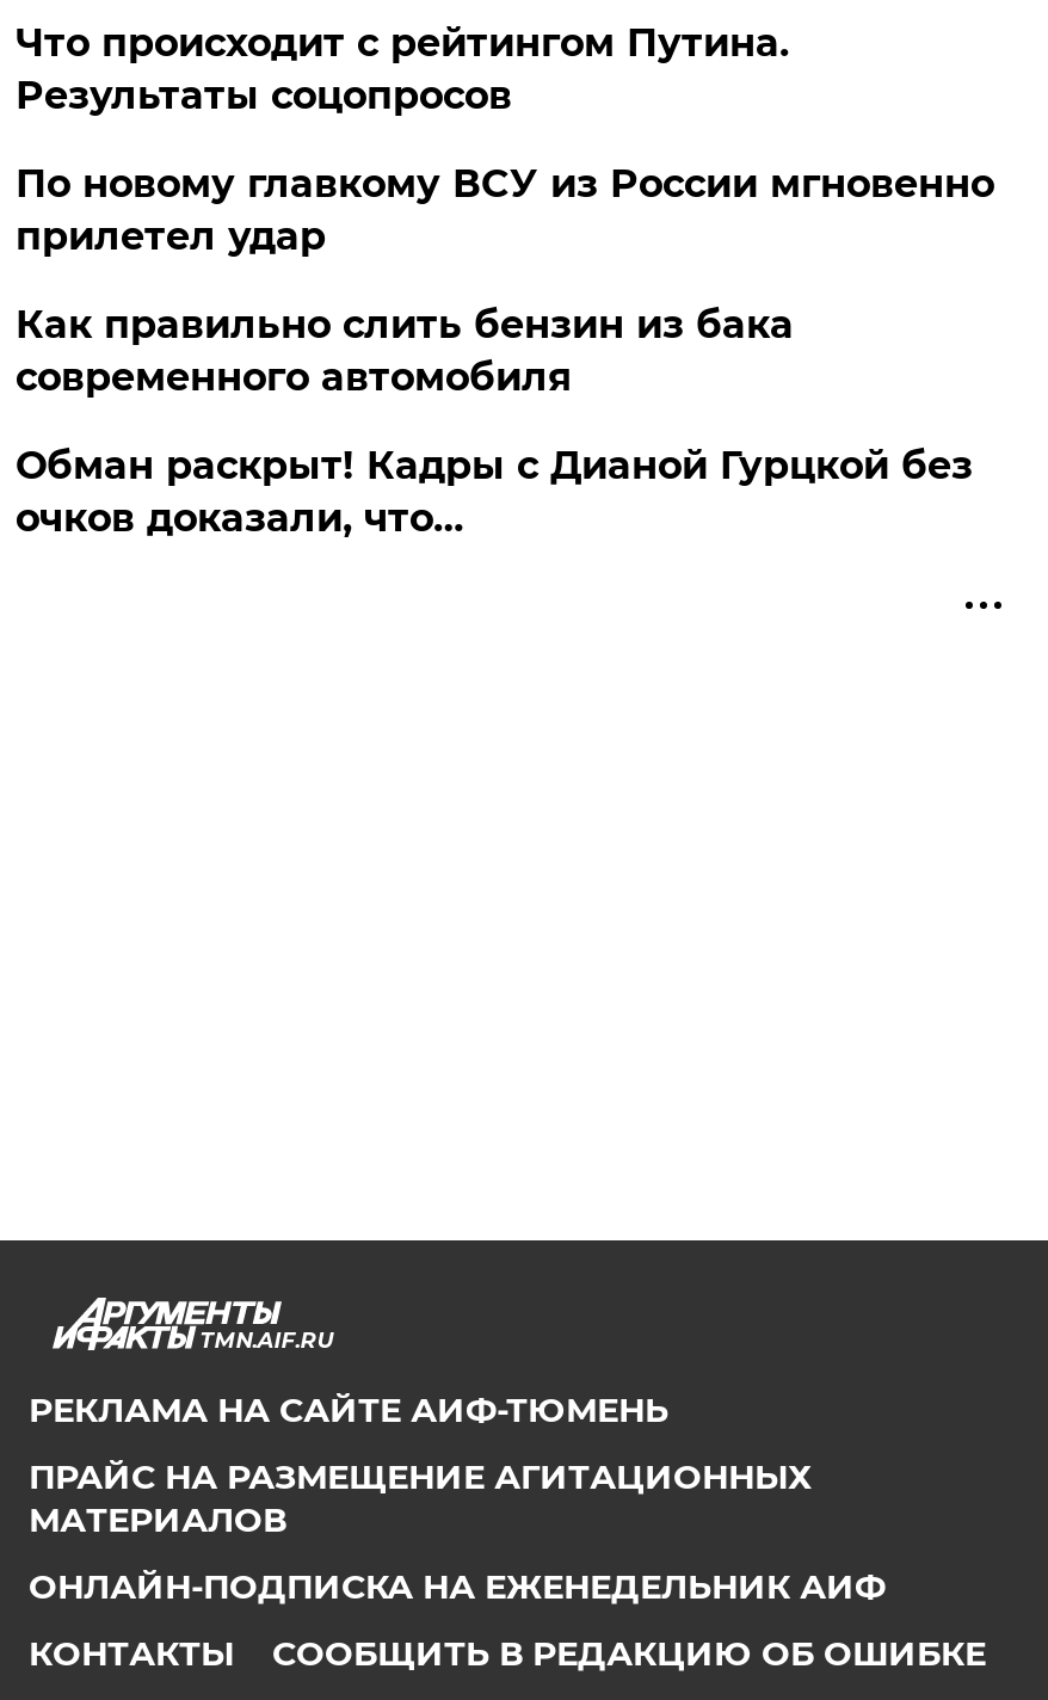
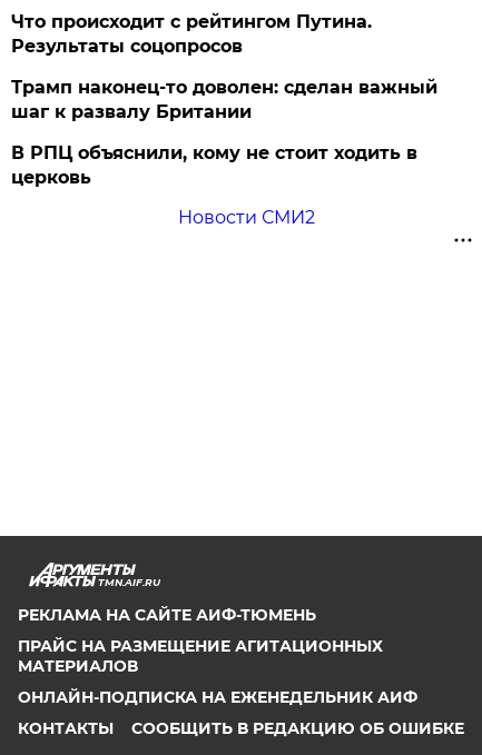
[15,160,994,258] По новому главкому ВСУ из России мгновенно | прилетел удар -> [12,77,438,123] Трамп наконец-то доволен: сделан важный | шаг к развалу Британии
[15,301,794,399] Как правильно слить бензин из бака | современного автомобиля -> [12,143,418,188] В РПЦ объяснили, кому не стоит ходить в | церковь
[15,442,973,540] Обман раскрыт! Кадры с Дианой Гурцкой без | очков доказали, что… -> [178,207,315,228] Новости СМИ2

